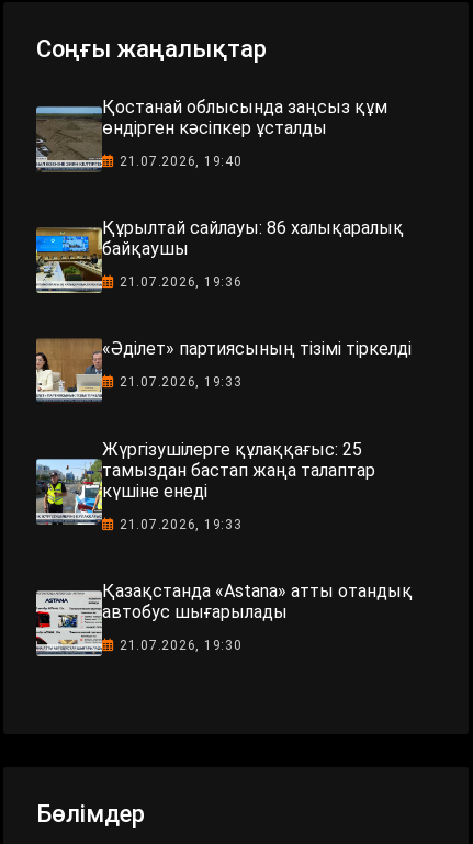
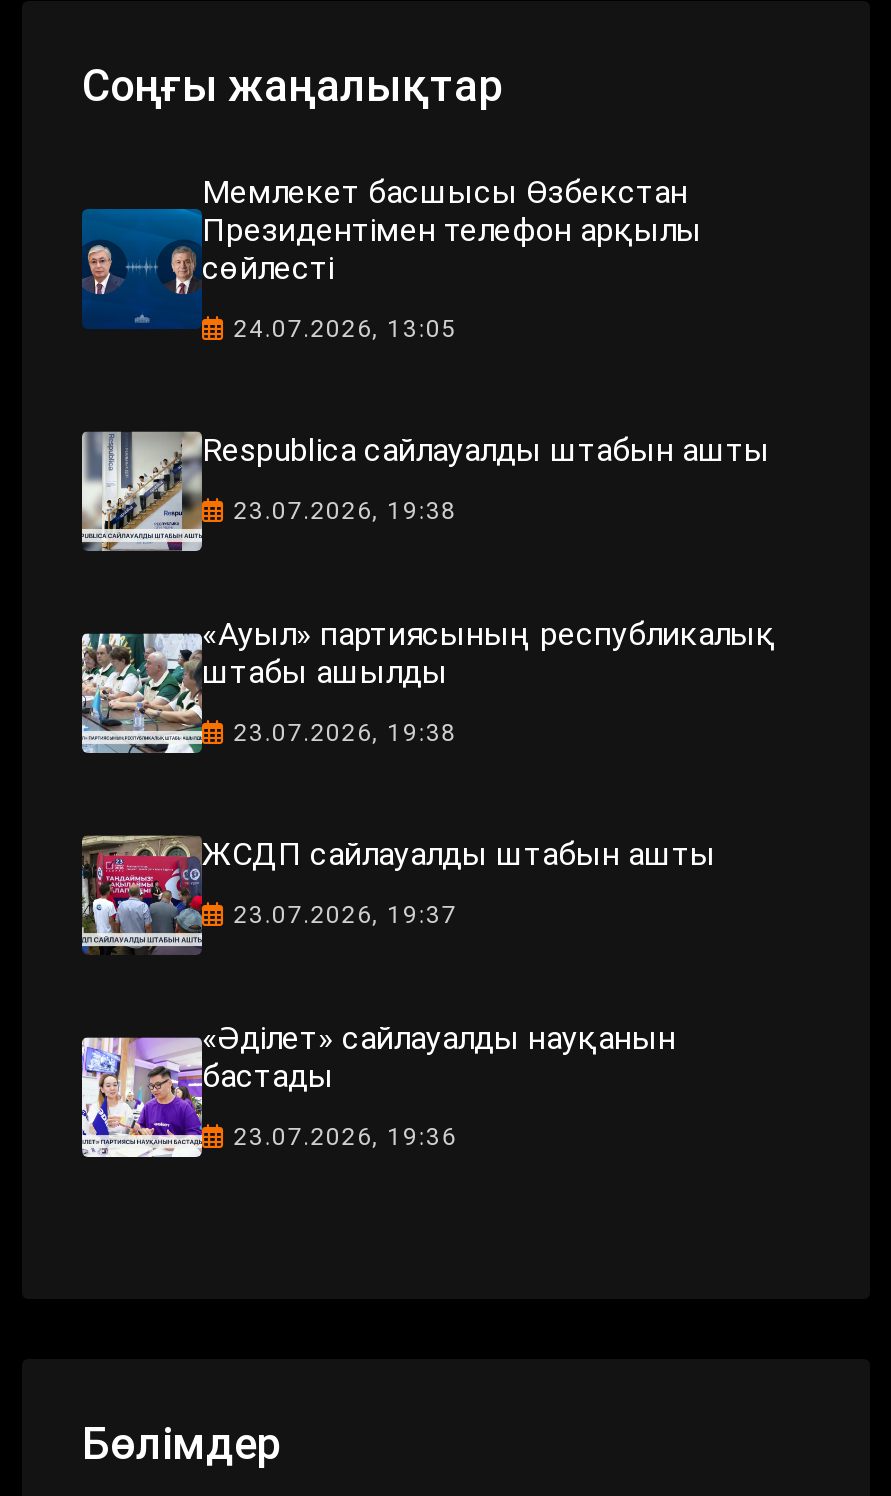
[35,96,387,181] [image] | Қостанай облысында заңсыз құм | өндірген кәсіпкер ұсталды -> [80,172,702,341] [image] | Мемлекет басшысы Өзбекстан | Президентімен телефон арқылы | сөйлесті
[119,153,242,168] 21.07.2026, 19:40 -> [234,314,457,342] 24.07.2026, 13:05
[35,217,404,304] [image] | Құрылтай сайлауы: 86 халықаралық | байқаушы -> [80,413,770,553] [image] | Respublica сайлауалды штабын ашты
[119,274,242,289] 21.07.2026, 19:36 -> [234,497,457,525] 23.07.2026, 19:38
[35,338,412,415] [image] | «Әділет» партиясының тізімі тіркелді -> [80,614,776,755] [image] | «Ауыл» партиясының республикалық | штабы ашылды
[119,374,242,390] 21.07.2026, 19:33 -> [234,718,457,746] 23.07.2026, 19:38
[35,438,375,529] [image] | Жүргізушілерге құлаққағыс: 25 | тамыздан бастап жаңа талаптар | күшіне енеді -> [82,833,716,955] [image] | ЖСДП сайлауалды штабын ашты
[119,516,242,532] 21.07.2026, 19:33 -> [234,901,457,929] 23.07.2026, 19:37
[35,580,413,656] [image] | Қазақстанда «Astana» атты отандық | автобус шығарылады -> [80,1018,676,1157] [image] | «Әділет» сайлауалды науқанын | бастады
[119,637,242,652] 21.07.2026, 19:30 -> [234,1122,457,1150] 23.07.2026, 19:36

